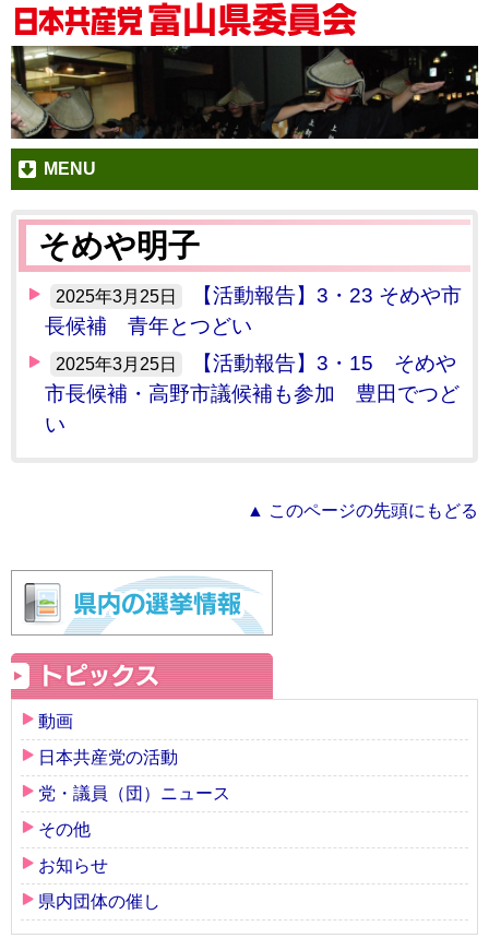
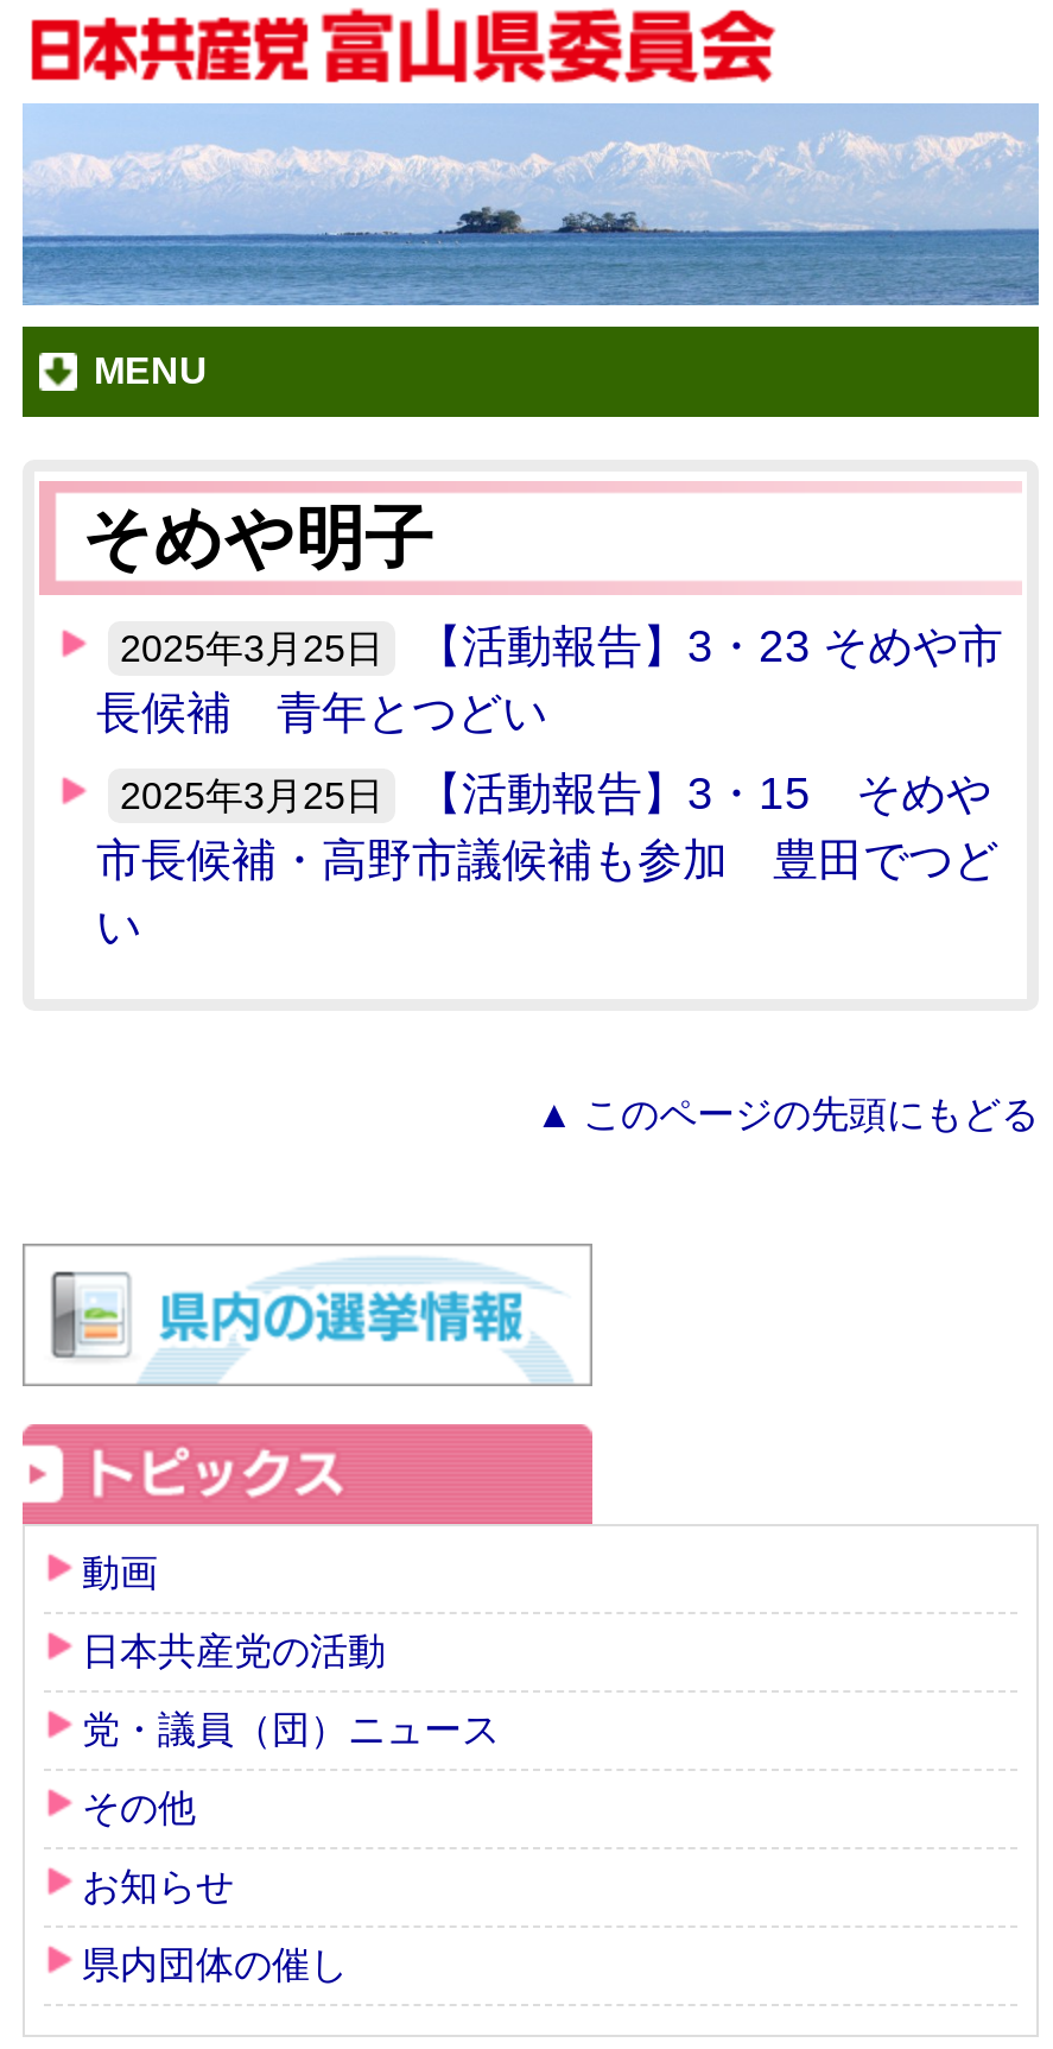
[10,45,479,140] [image] -> [20,103,1041,308] [image]

